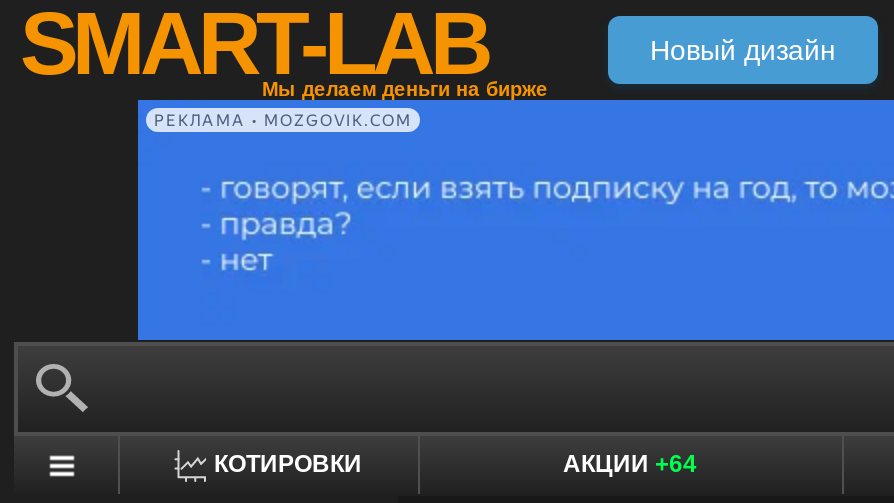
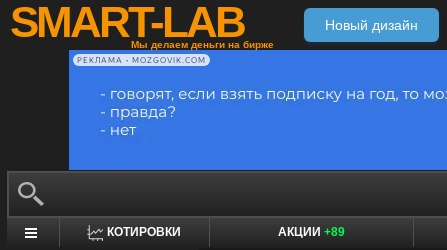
[563,451,697,479] АКЦИИ +64 -> [277,225,344,239] АКЦИИ +89

